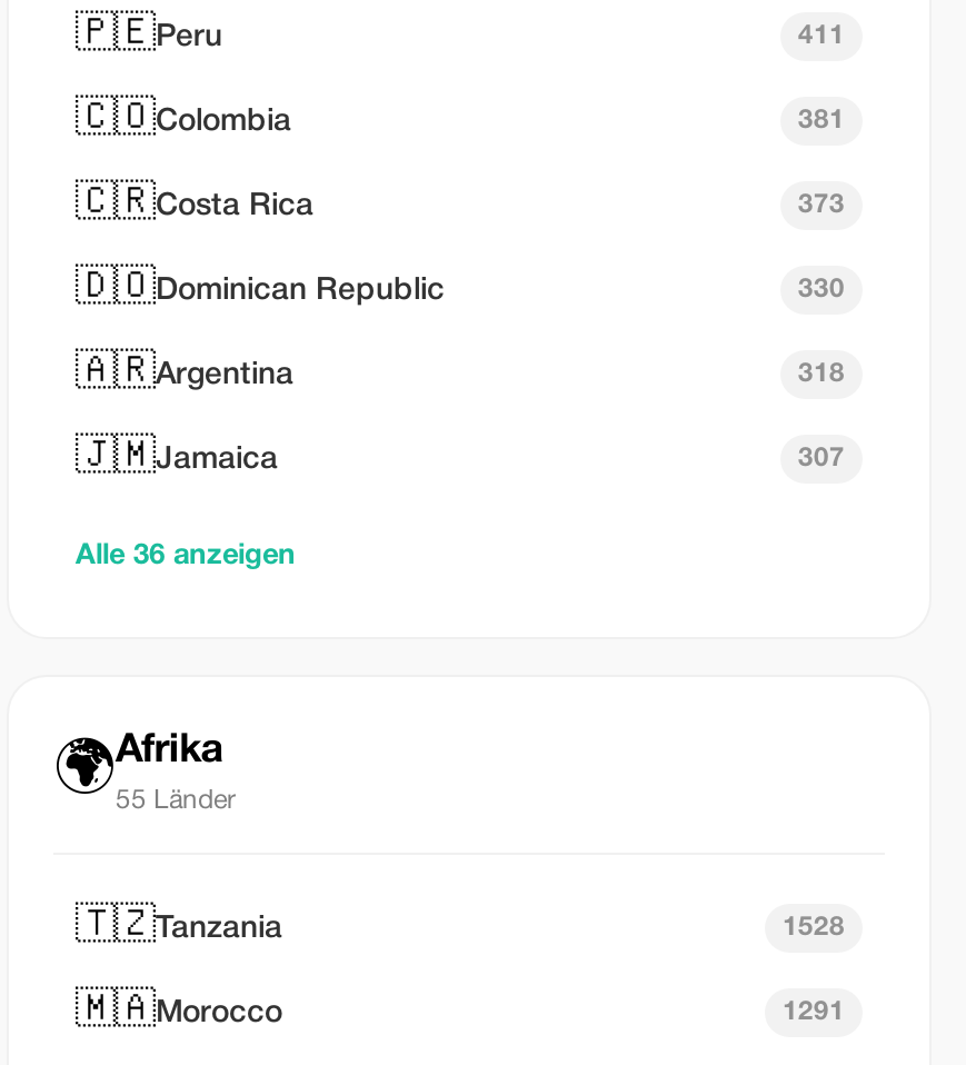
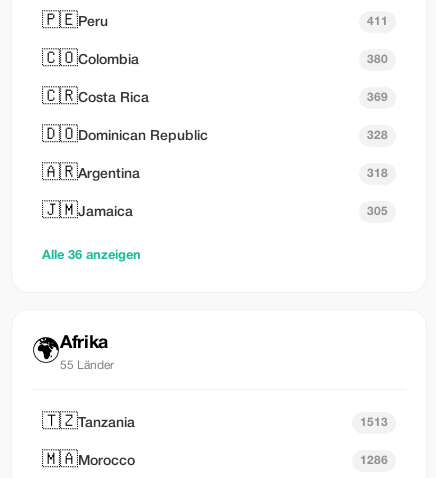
[798,108,845,132] 381 -> [367,54,388,65] 380
[798,192,845,217] 373 -> [367,92,388,103] 369
[798,277,845,301] 330 -> [367,130,388,141] 328
[798,446,845,470] 307 -> [367,206,388,217] 305
[783,915,845,939] 1528 -> [360,417,388,428] 1513
[783,999,845,1024] 1291 -> [360,455,388,466] 1286

